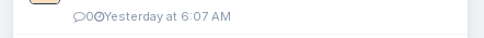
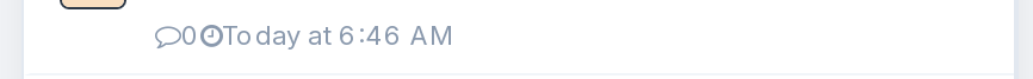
[104,9,231,24] Yesterday at 6:07 AM -> [222,19,453,52] Today at 6:46 AM

